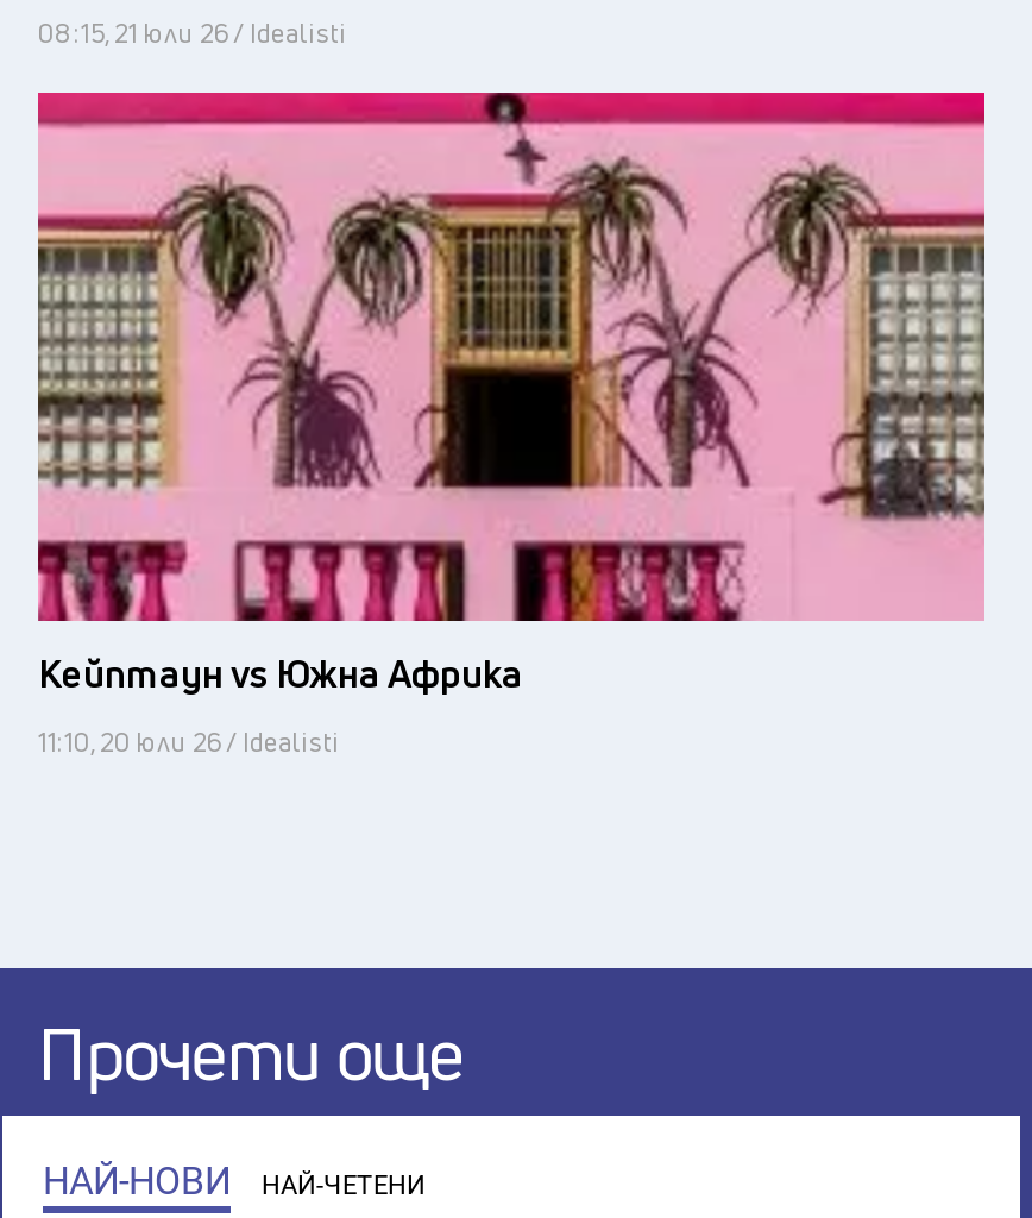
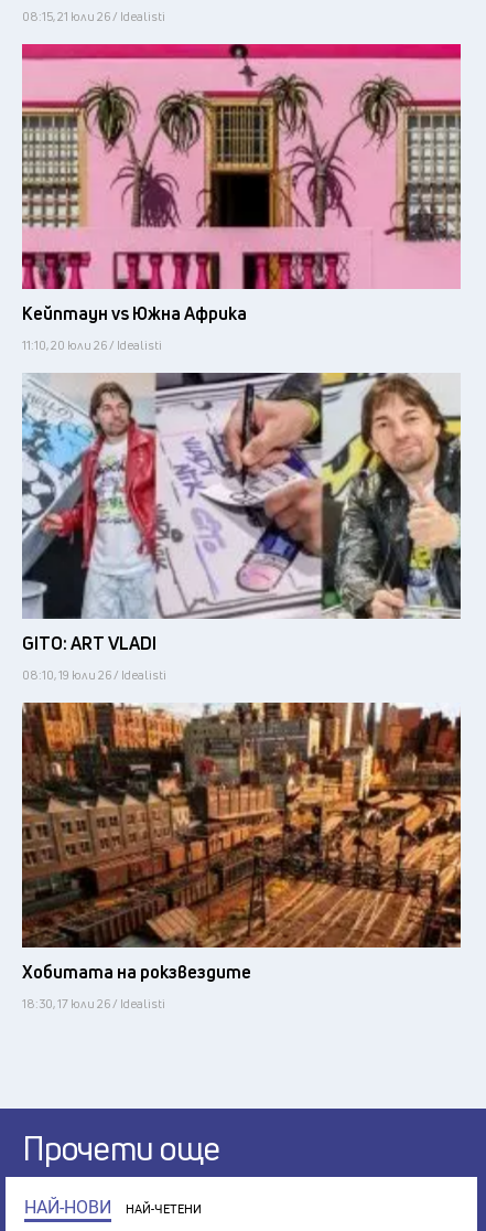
none -> [21,372,462,682] [image] | GITO: ART VLADI | 08:10, 19 юли 26 / Idealisti
none -> [21,702,462,1012] [image] | Хобитата на рокзвездите | 18:30, 17 юли 26 / Idealisti

